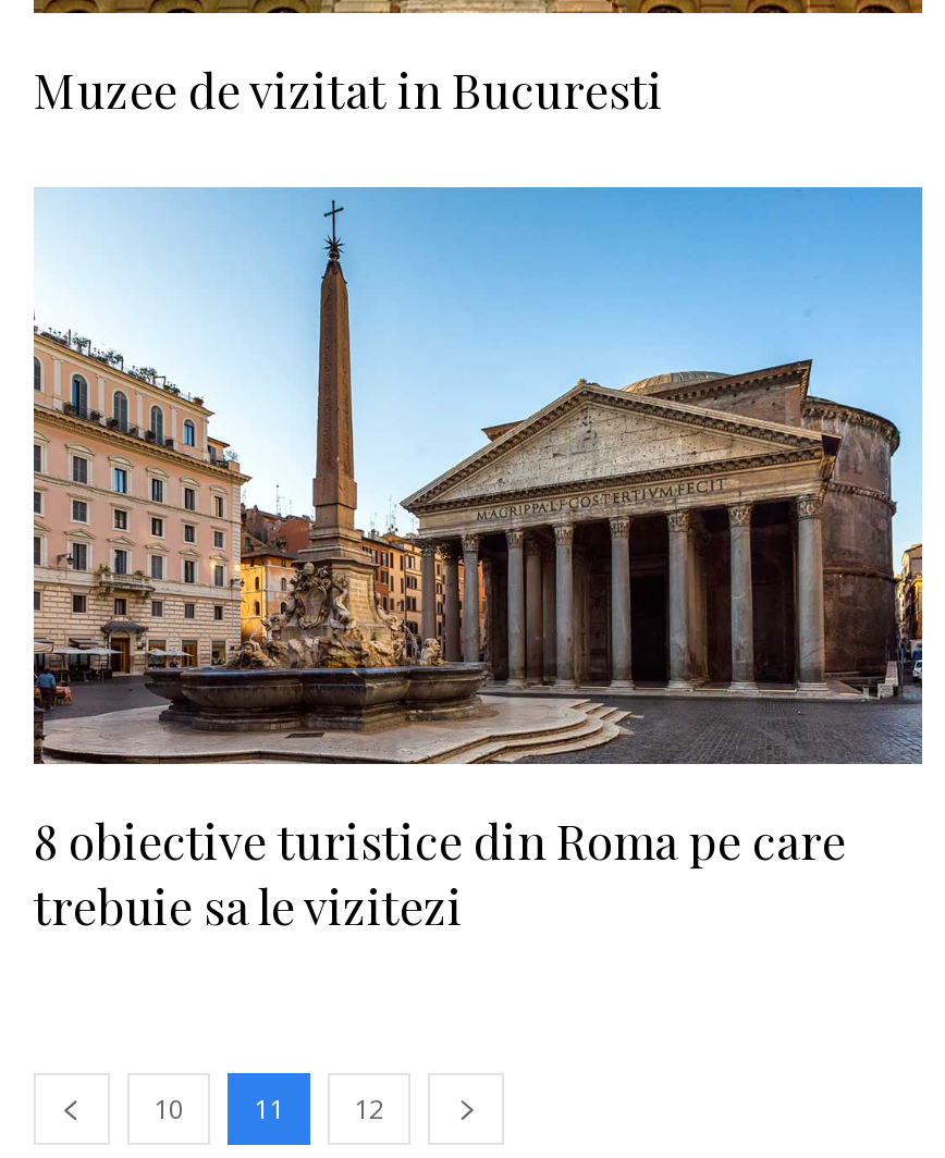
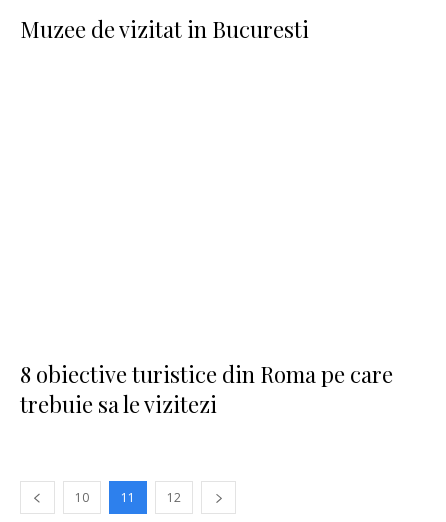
[32,185,924,766] [image] -> none

